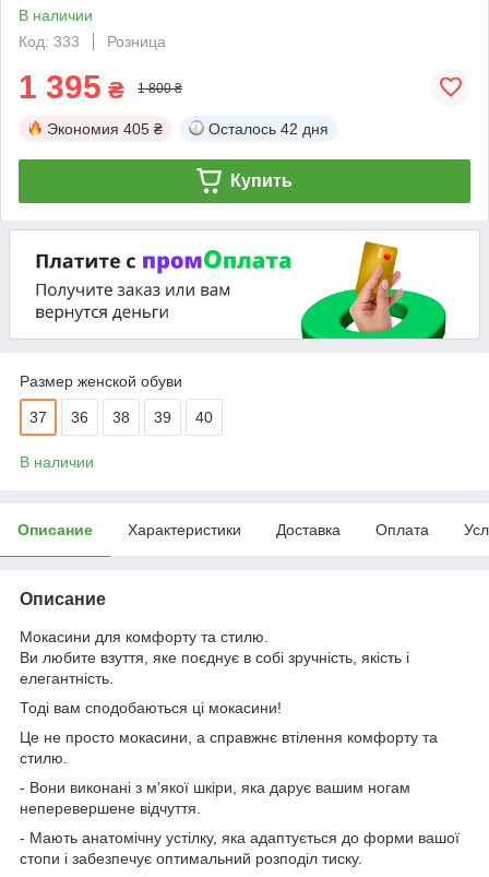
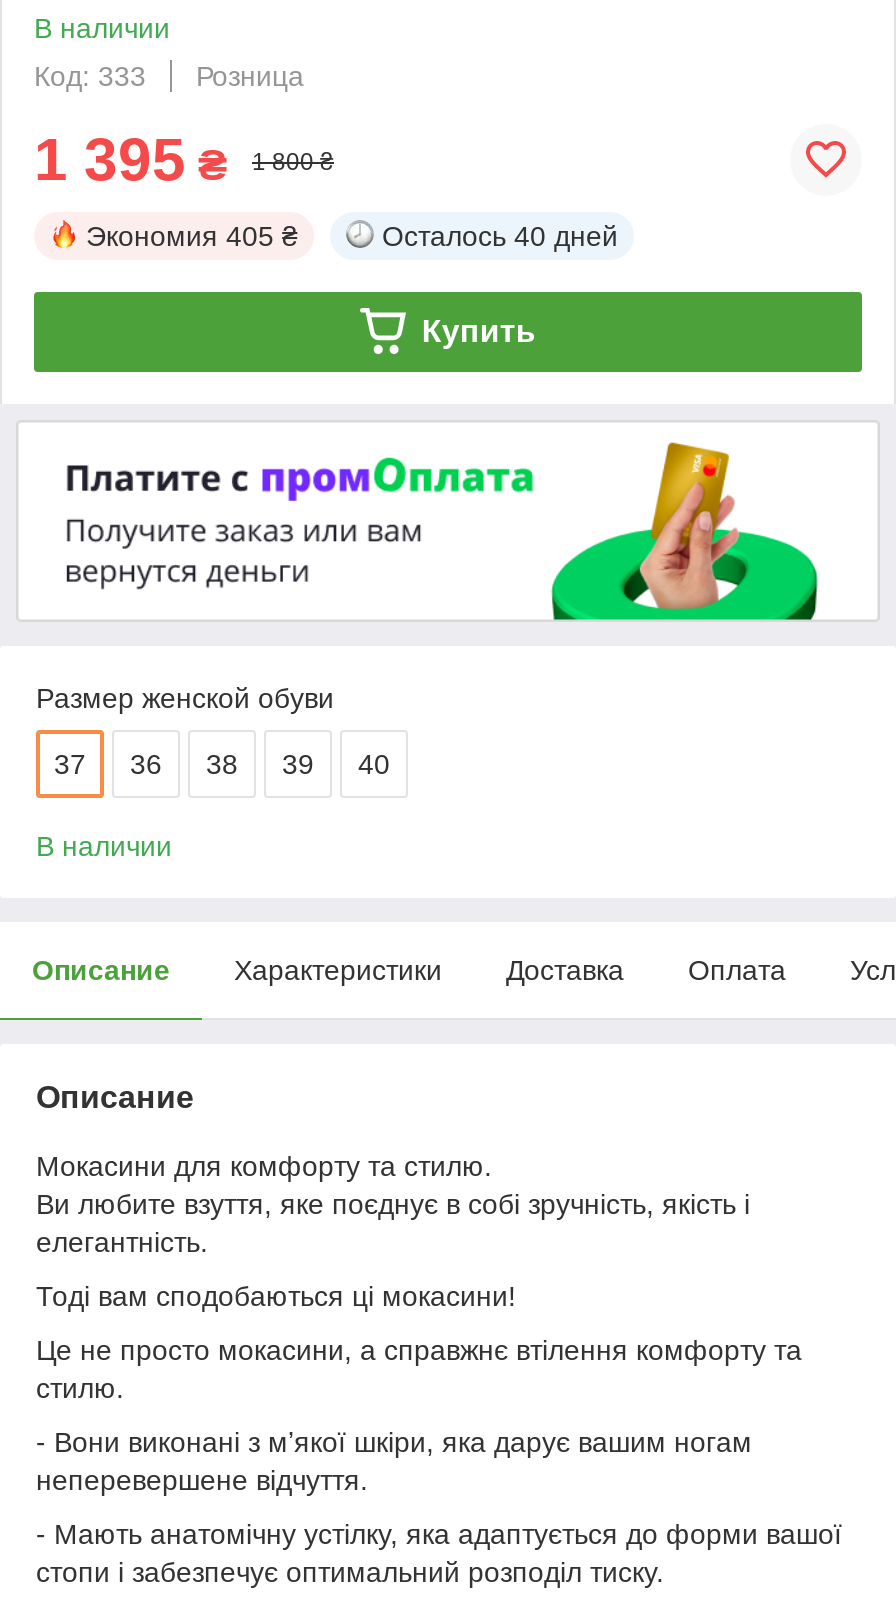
[208,120,329,137] Осталось 42 дня -> [382,220,618,252] Осталось 40 дней

